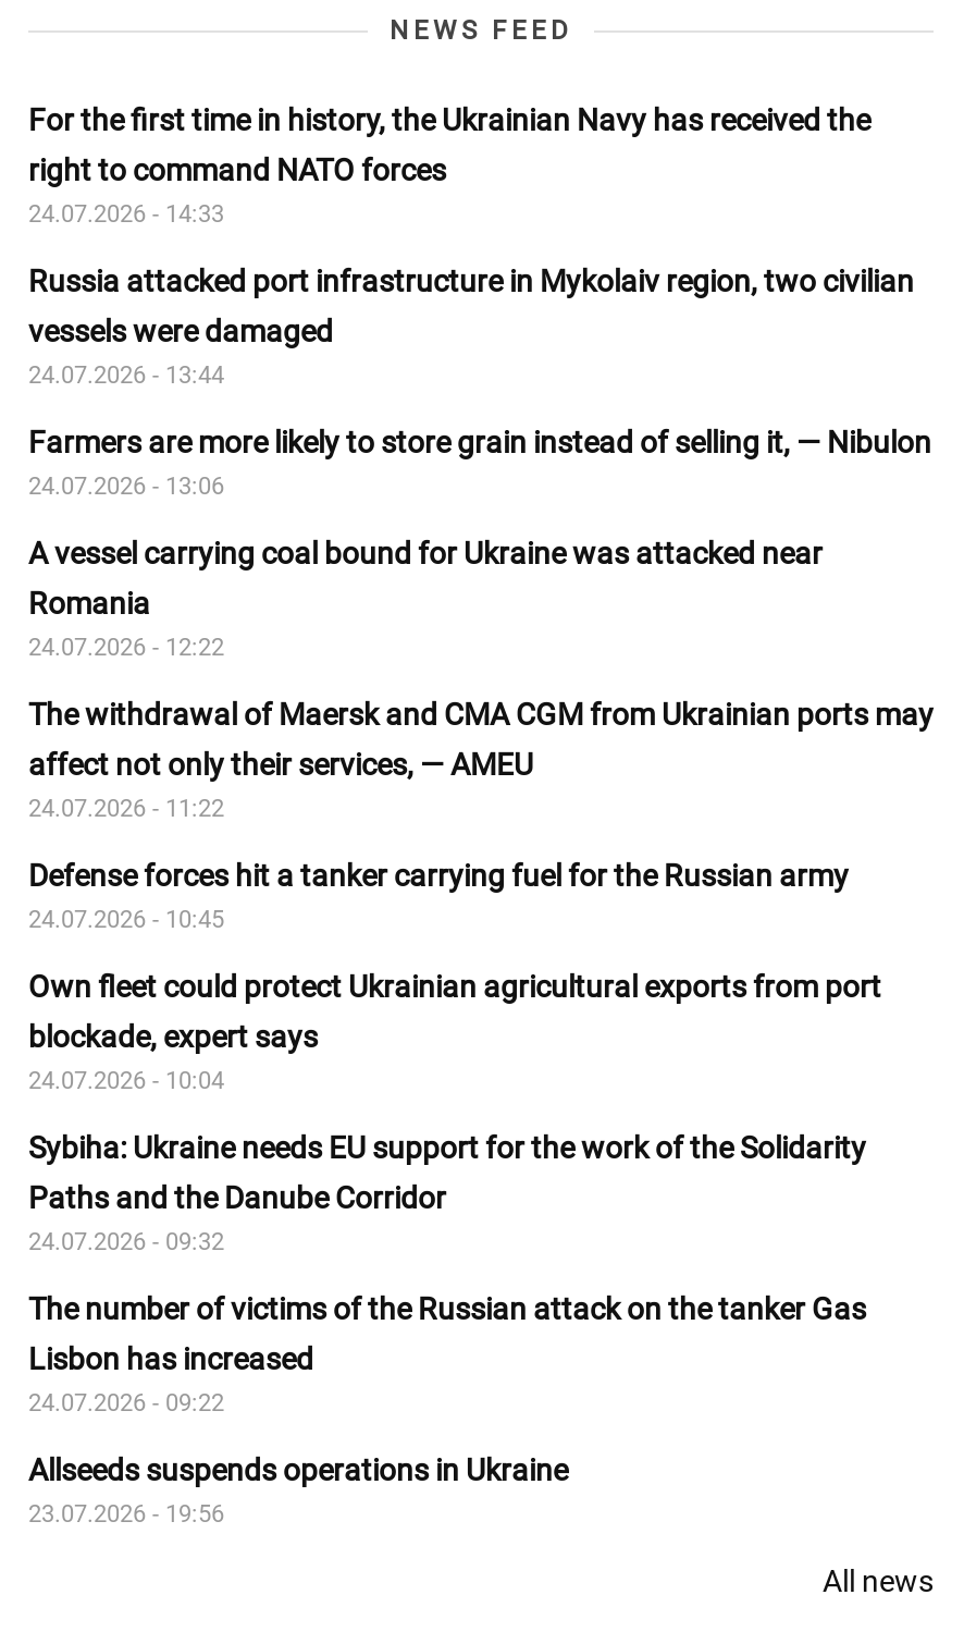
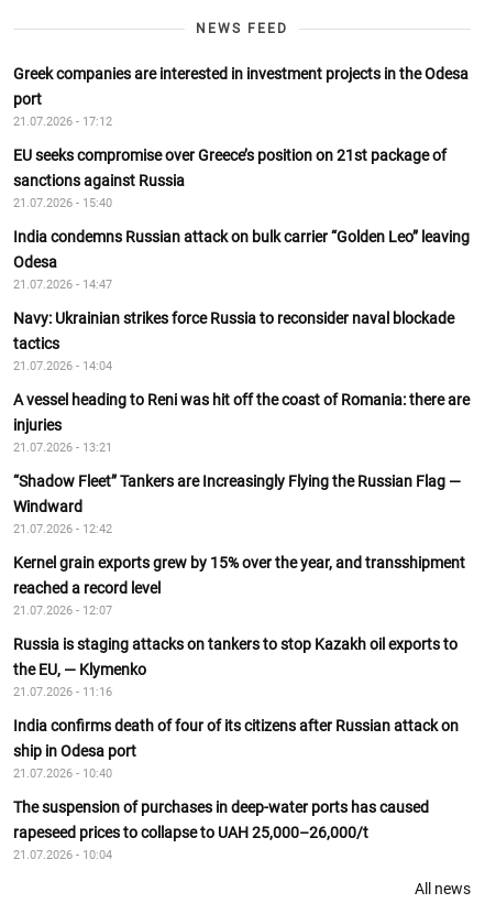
[28,101,870,227] For the first time in history, the Ukrainian Navy has received the | right to command NATO forces | 24.07.2026 - 14:33 -> [13,65,469,129] Greek companies are interested in investment projects in the Odesa | port | 21.07.2026 - 17:12
[28,262,914,388] Russia attacked port infrastructure in Mykolaiv region, two civilian | vessels were damaged | 24.07.2026 - 13:44 -> [13,147,447,211] EU seeks compromise over Greece’s position on 21st package of | sanctions against Russia | 21.07.2026 - 15:40
[28,423,931,499] Farmers are more likely to store grain instead of selling it, — Nibulon | 24.07.2026 - 13:06 -> [13,228,470,292] India condemns Russian attack on bulk carrier “Golden Leo” leaving | Odesa | 21.07.2026 - 14:47
[28,534,823,660] A vessel carrying coal bound for Ukraine was attacked near | Romania | 24.07.2026 - 12:22 -> [13,310,454,374] Navy: Ukrainian strikes force Russia to reconsider naval blockade | tactics | 21.07.2026 - 14:04
[28,695,934,822] The withdrawal of Maersk and CMA CGM from Ukrainian ports may | affect not only their services, — AMEU | 24.07.2026 - 11:22 -> [13,391,470,455] A vessel heading to Reni was hit off the coast of Romania: there are | injuries | 21.07.2026 - 13:21
[28,856,849,933] Defense forces hit a tanker carrying fuel for the Russian army | 24.07.2026 - 10:45 -> [13,473,461,537] “Shadow Fleet” Tankers are Increasingly Flying the Russian Flag — | Windward | 21.07.2026 - 12:42
[28,967,881,1094] Own fleet could protect Ukrainian agricultural exports from port | blockade, expert says | 24.07.2026 - 10:04 -> [13,554,465,618] Kernel grain exports grew by 15% over the year, and transshipment | reached a record level | 21.07.2026 - 12:07
[28,1129,866,1255] Sybiha: Ukraine needs EU support for the work of the Solidarity | Paths and the Danube Corridor | 24.07.2026 - 09:32 -> [13,636,458,700] Russia is staging attacks on tankers to stop Kazakh oil exports to | the EU, — Klymenko | 21.07.2026 - 11:16
[28,1290,866,1416] The number of victims of the Russian attack on the tanker Gas | Lisbon has increased | 24.07.2026 - 09:22 -> [13,717,459,781] India confirms death of four of its citizens after Russian attack on | ship in Odesa port | 21.07.2026 - 10:40
[28,1451,568,1527] Allseeds suspends operations in Ukraine | 23.07.2026 - 19:56 -> [13,799,429,863] The suspension of purchases in deep-water ports has caused | rapeseed prices to collapse to UAH 25,000–26,000/t | 21.07.2026 - 10:04

